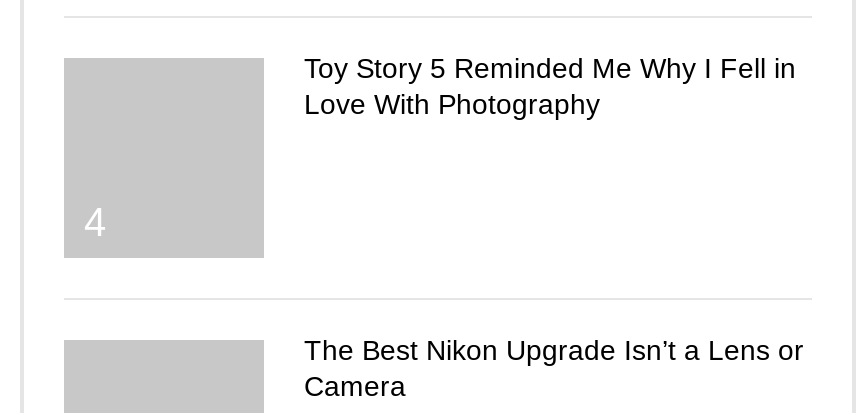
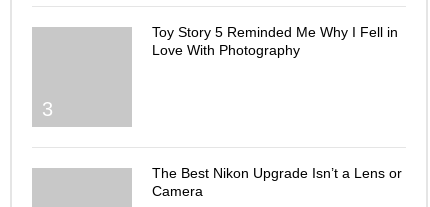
[84,199,106,243] 4 -> [42,98,53,120] 3

